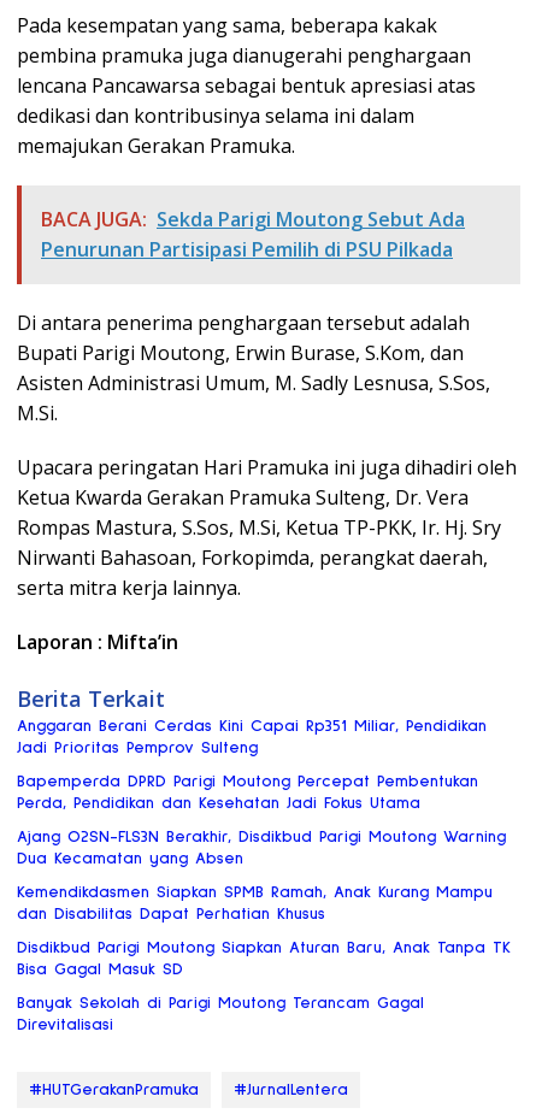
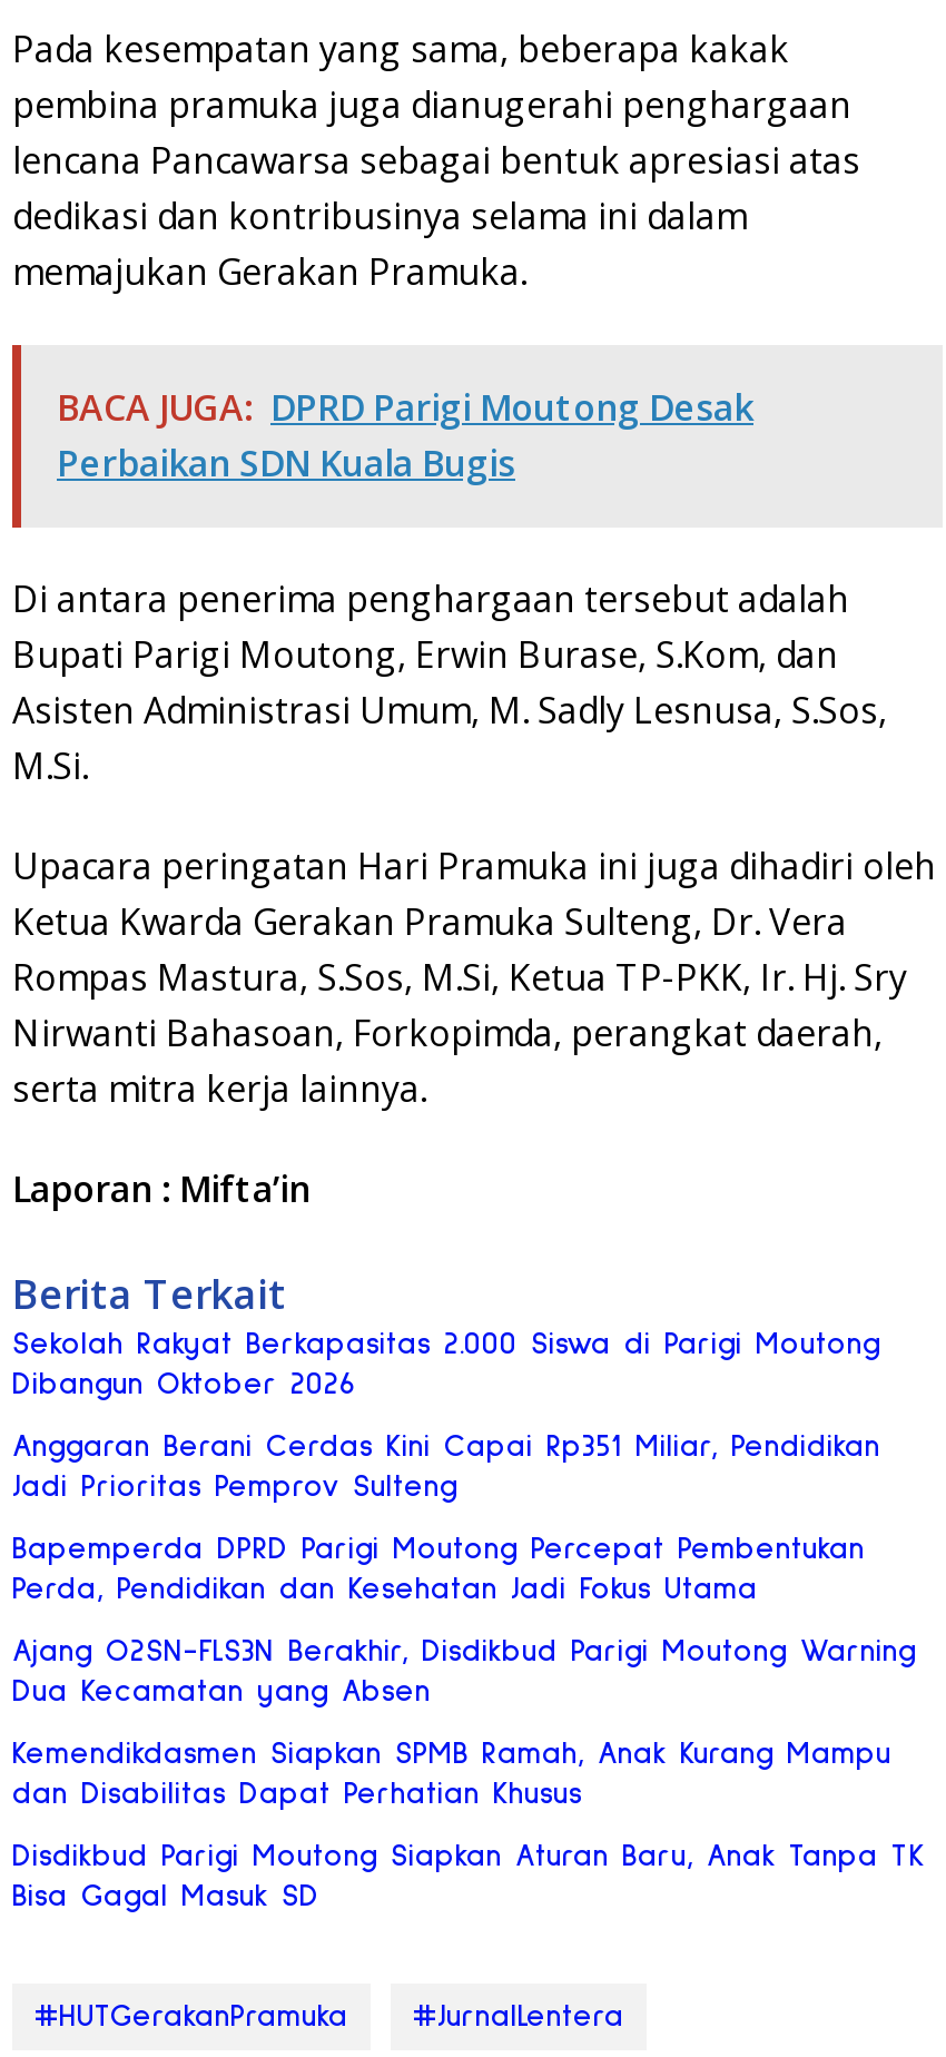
[41,206,465,263] BACA JUGA: Sekda Parigi Moutong Sebut Ada | Penurunan Partisipasi Pemilih di PSU Pilkada -> [57,384,753,488] BACA JUGA: DPRD Parigi Moutong Desak | Perbaikan SDN Kuala Bugis
none -> [12,1330,880,1401] Sekolah Rakyat Berkapasitas 2.000 Siswa di Parigi Moutong | Dibangun Oktober 2026
moved [17,718,511,978] -> [12,1432,925,1913]: Anggaran Berani Cerdas Kini Capai Rp351 Miliar, Pendidikan | Jadi Prioritas Pemprov Sulteng | Bapemperda DPRD Parigi Moutong Percepat Pembentukan | ... | Disdikbud Parigi Moutong Siapkan Aturan Baru, Anak Tanpa TK | Bisa Gagal Masuk SD
[17,995,424,1034] Banyak Sekolah di Parigi Moutong Terancam Gagal | Direvitalisasi -> none

